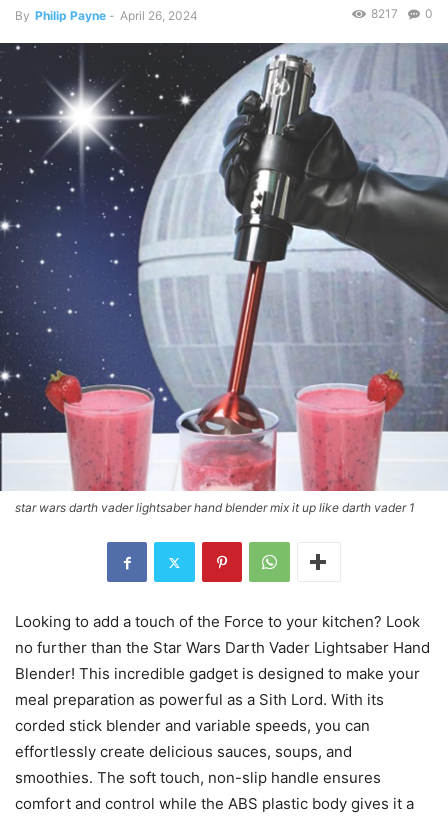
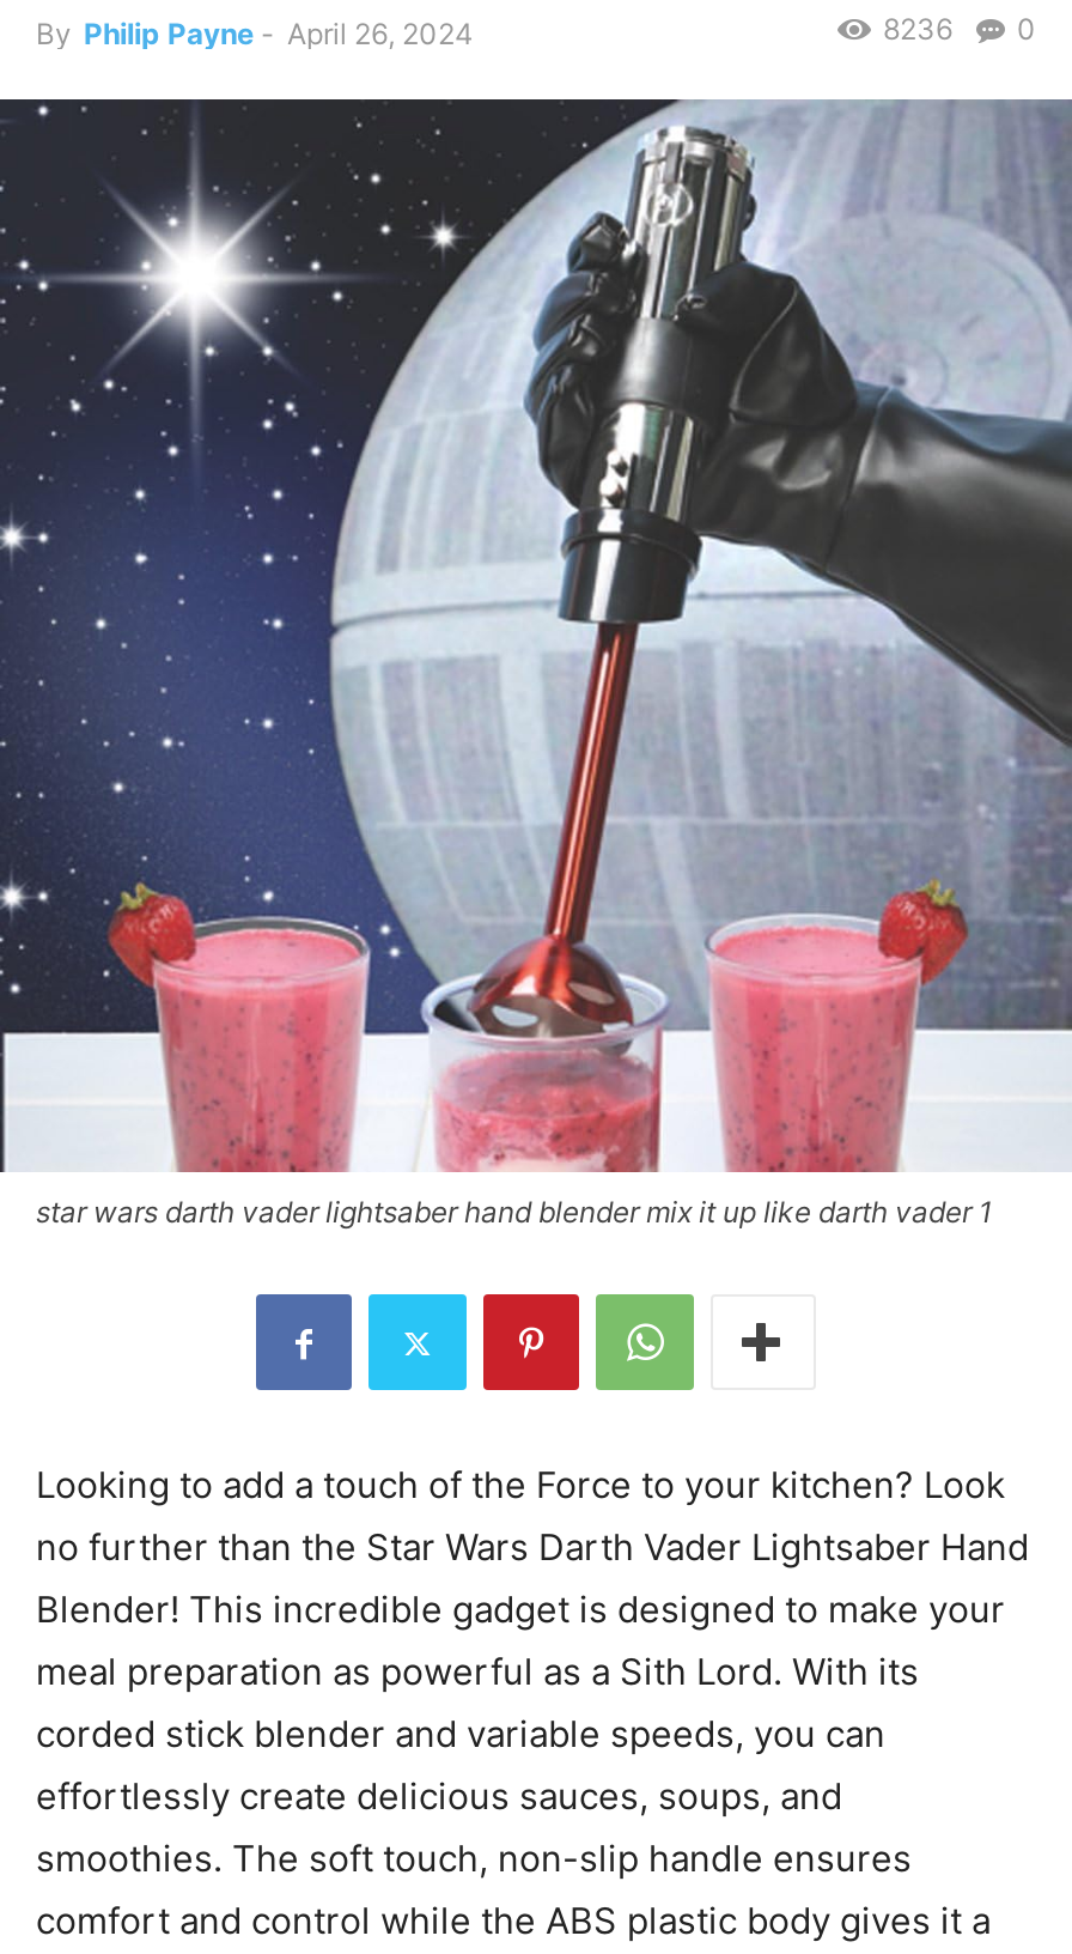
[371,6,433,21] 8217 0 -> [883,11,1036,47] 8236 0

